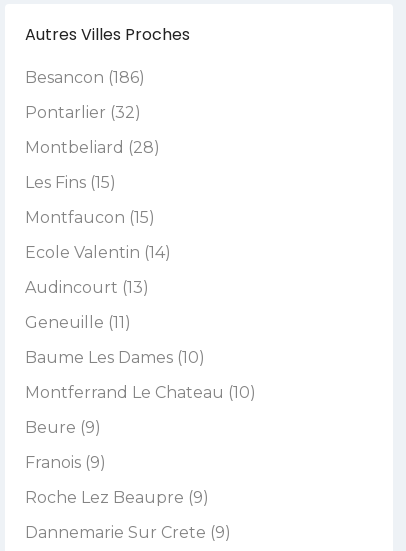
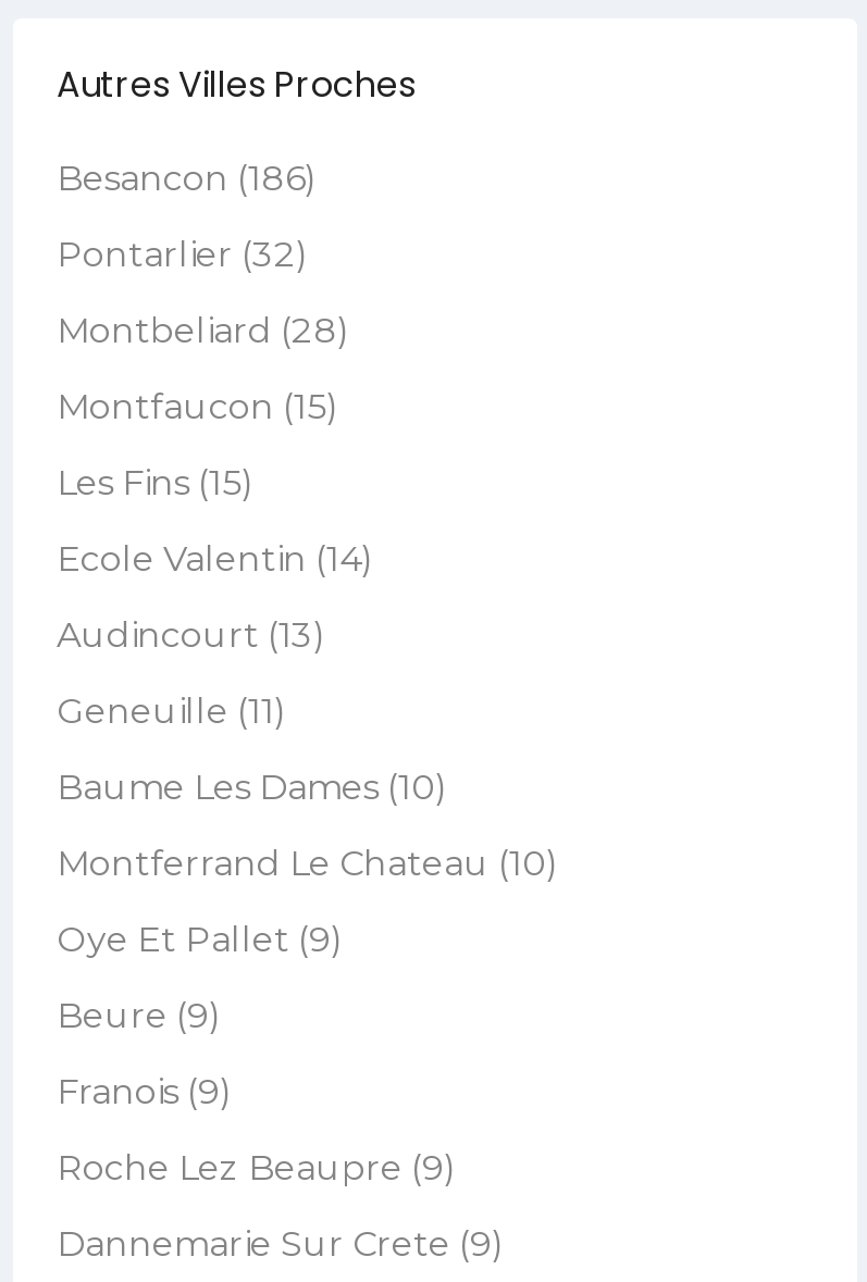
none -> [57,386,339,427] Montfaucon (15)
[25,208,155,227] Montfaucon (15) -> none
none -> [57,919,344,960] Oye Et Pallet (9)

